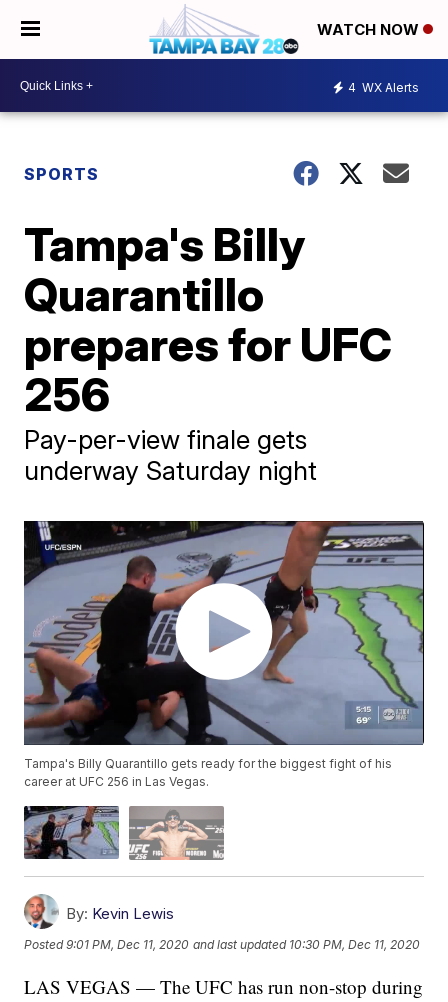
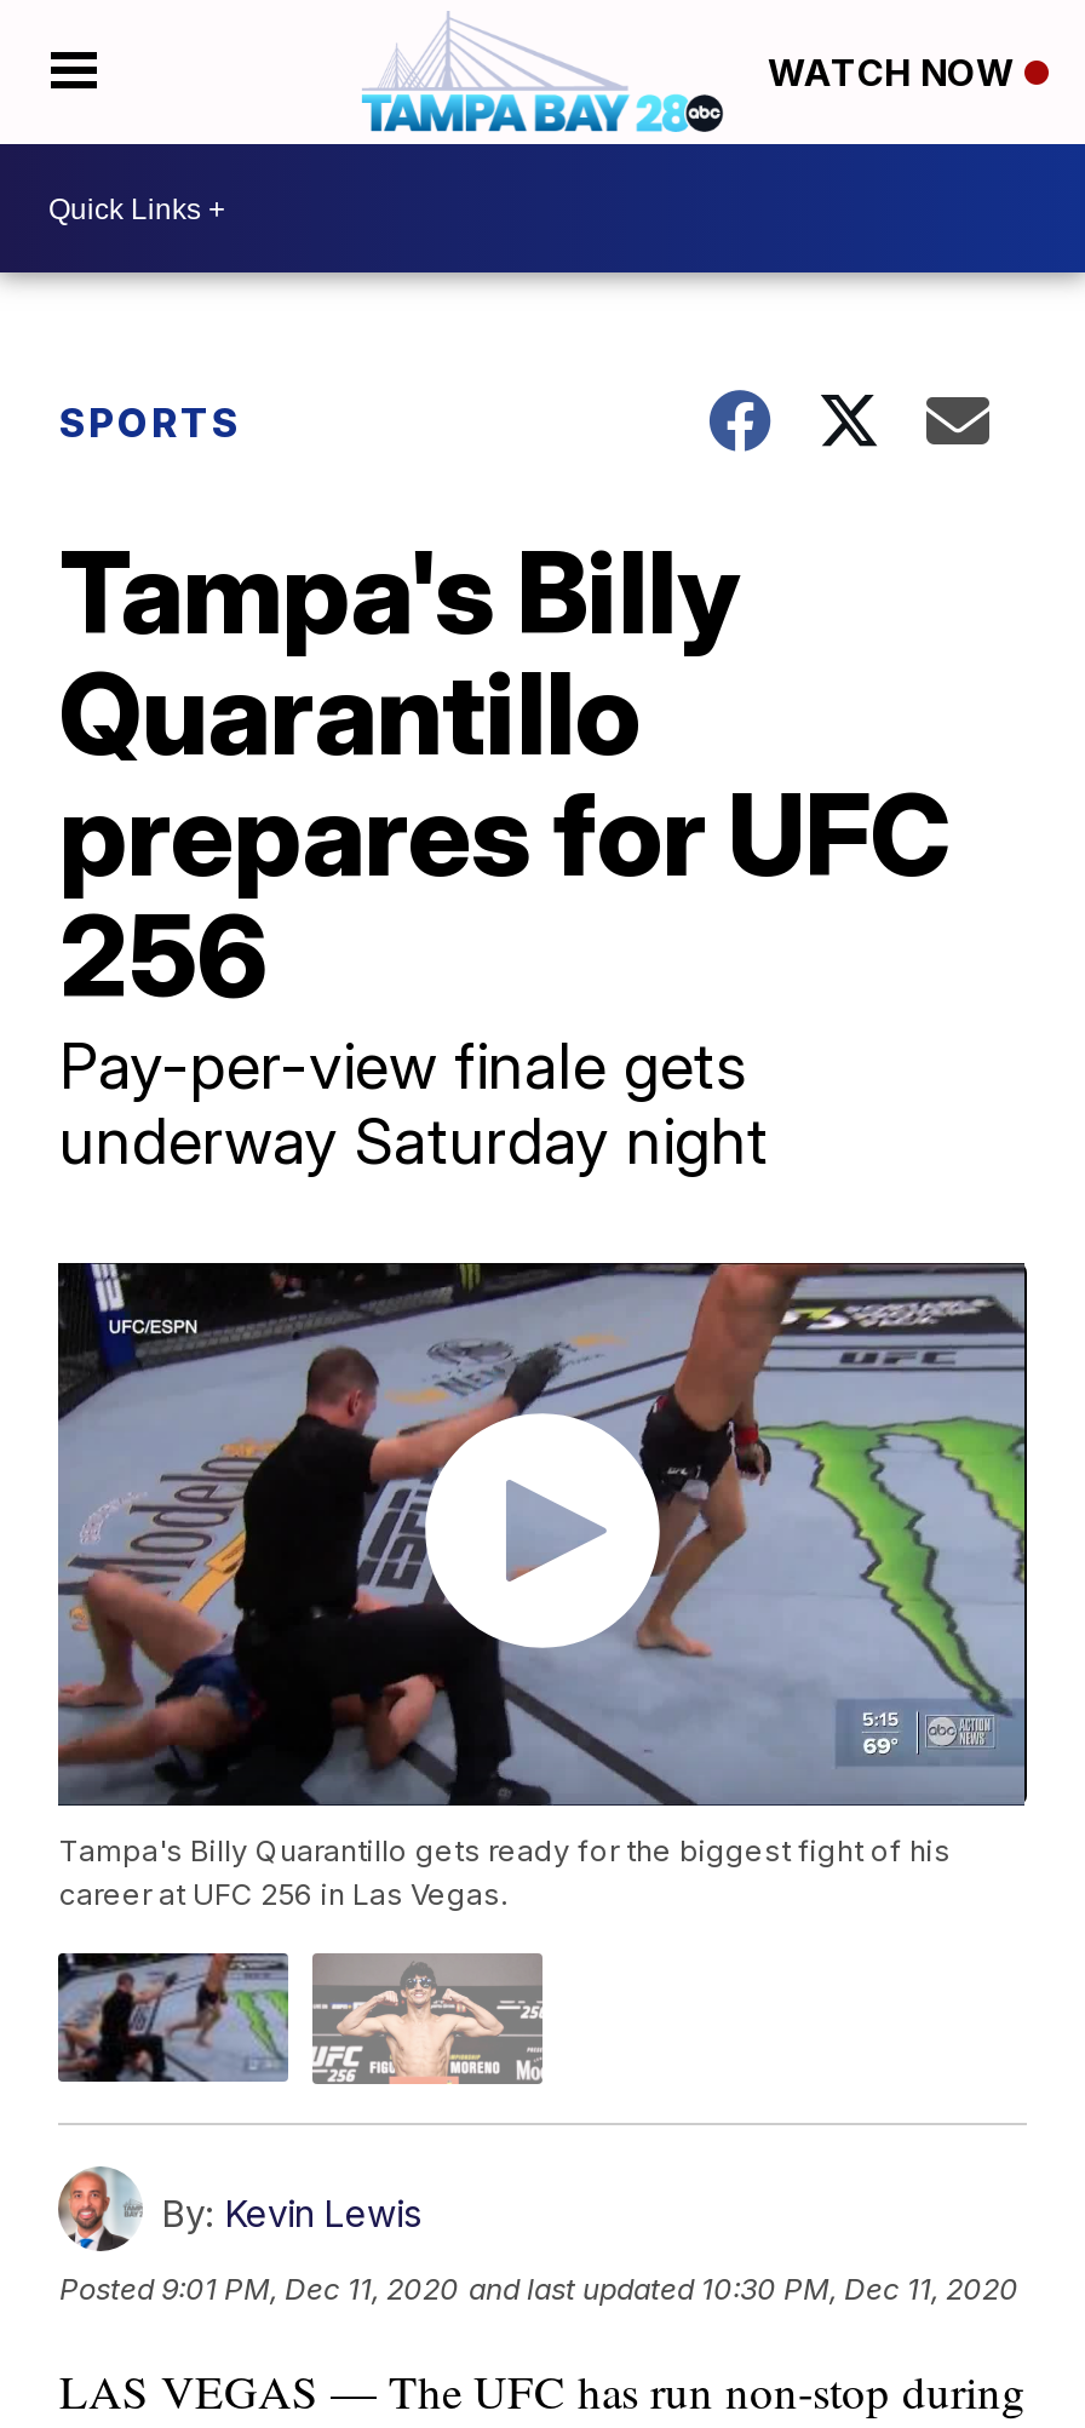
[348,79,419,94] 4 WX Alerts -> none

